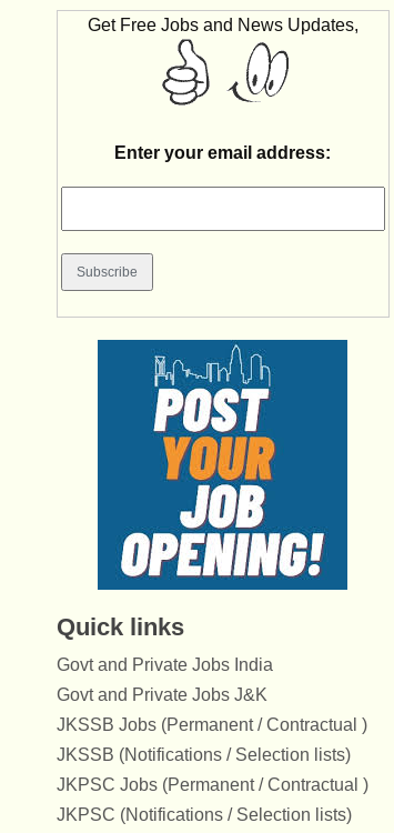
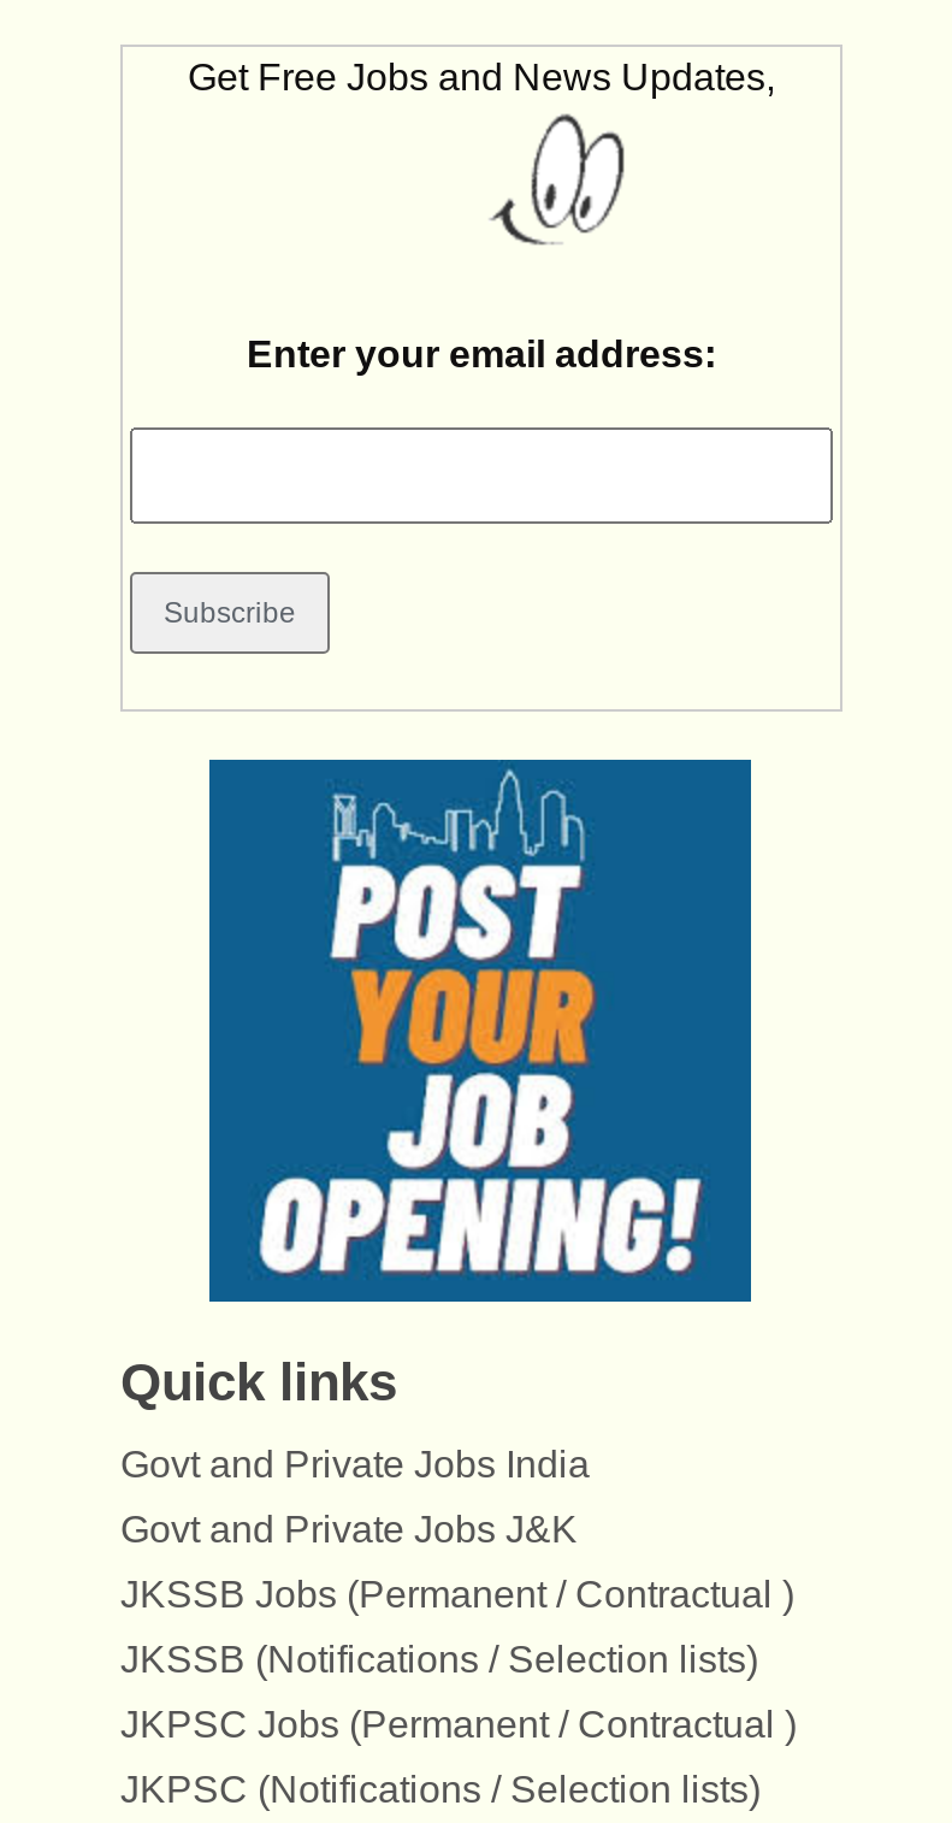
[161,38,211,107] [image] -> none

